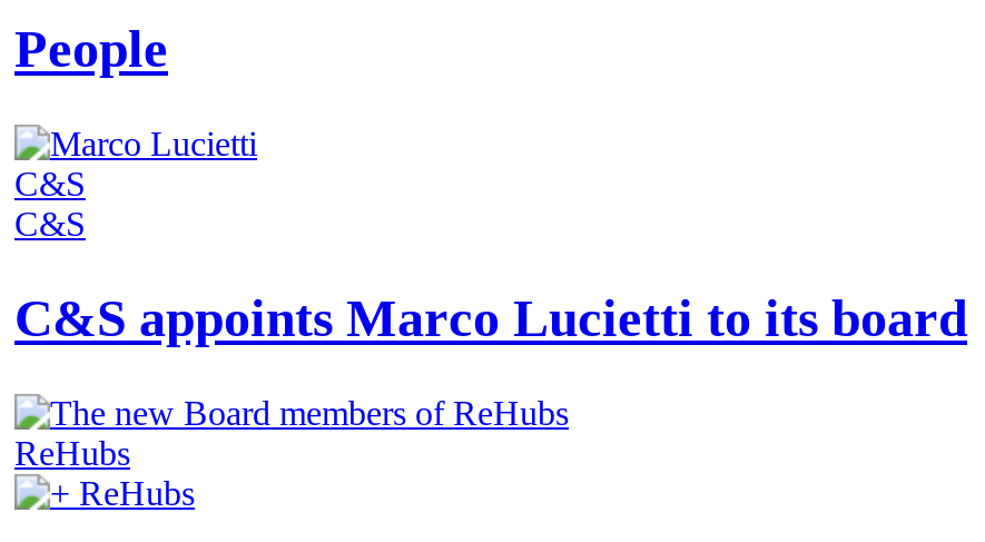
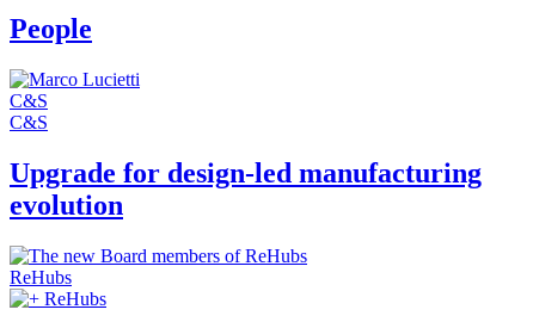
[14,288,967,346] C&S appoints Marco Lucietti to its board -> [10,157,482,220] Upgrade for design-led manufacturing | evolution

